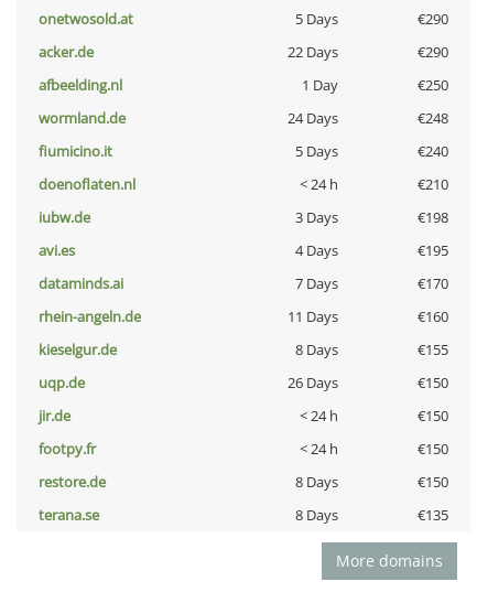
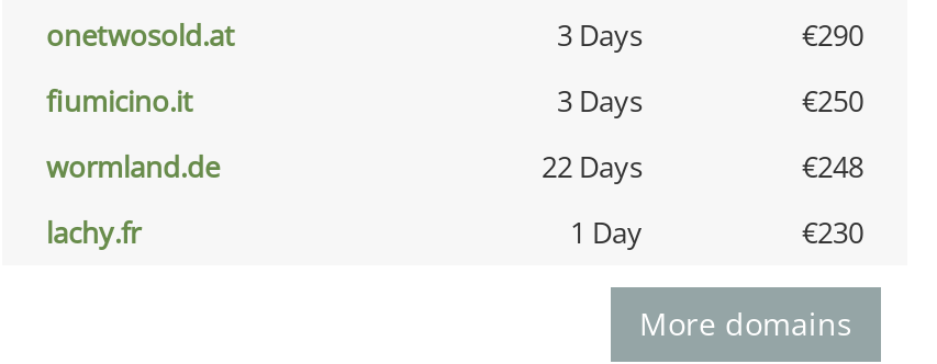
[295,9,338,29] 5 Days -> [557,15,643,55] 3 Days
[39,42,448,95] acker.de | 22 Days | €290 | afbeelding.nl | 1 Day -> [46,81,643,121] fiumicino.it | 3 Days
[287,108,338,128] 24 Days -> [542,147,643,186] 22 Days
[39,141,448,525] fiumicino.it | 5 Days | €240 | doenoflaten.nl | < 24 h | €210 | iubw.de | 3 Days | €198 | avi.es | 4 Days | €195 | dataminds.ai | 7 Days | €170 | rhein-angeln.de | 11 Days | €160 | kieselgur.de | 8 Days | €155 | uqp.de | 26 Days | €150 | jir.de | < 24 h | €150 | footpy.fr | < 24 h | €150 | restore.de | 8 Days | €150 | terana.se | 8 Days | €135 -> [46,213,863,252] lachy.fr | 1 Day | €230

